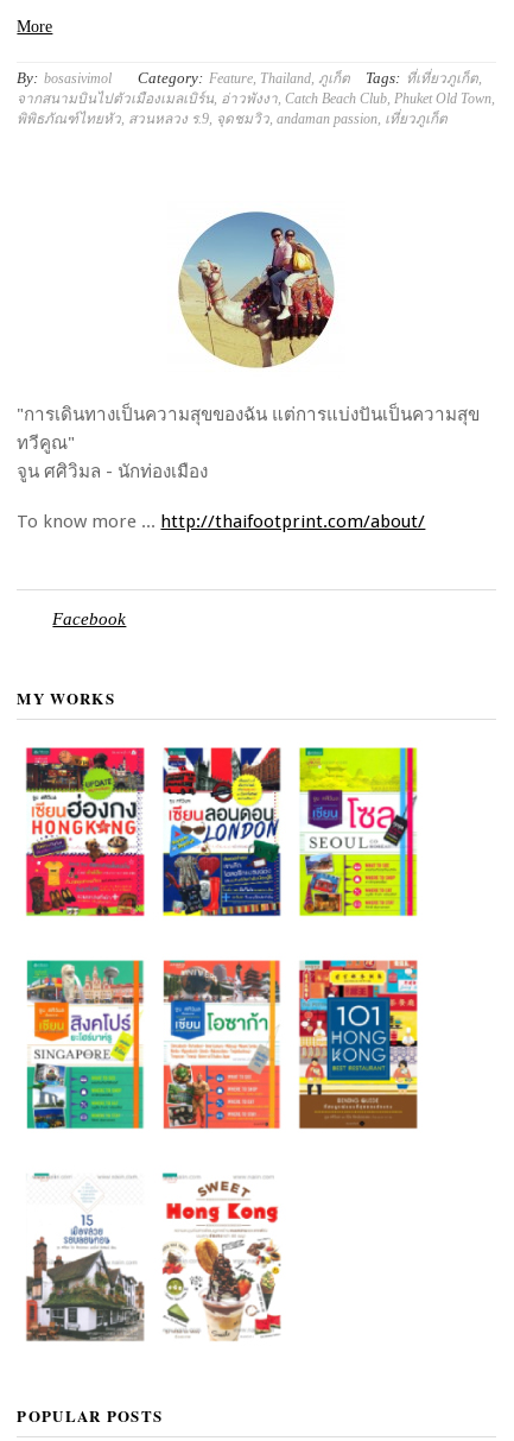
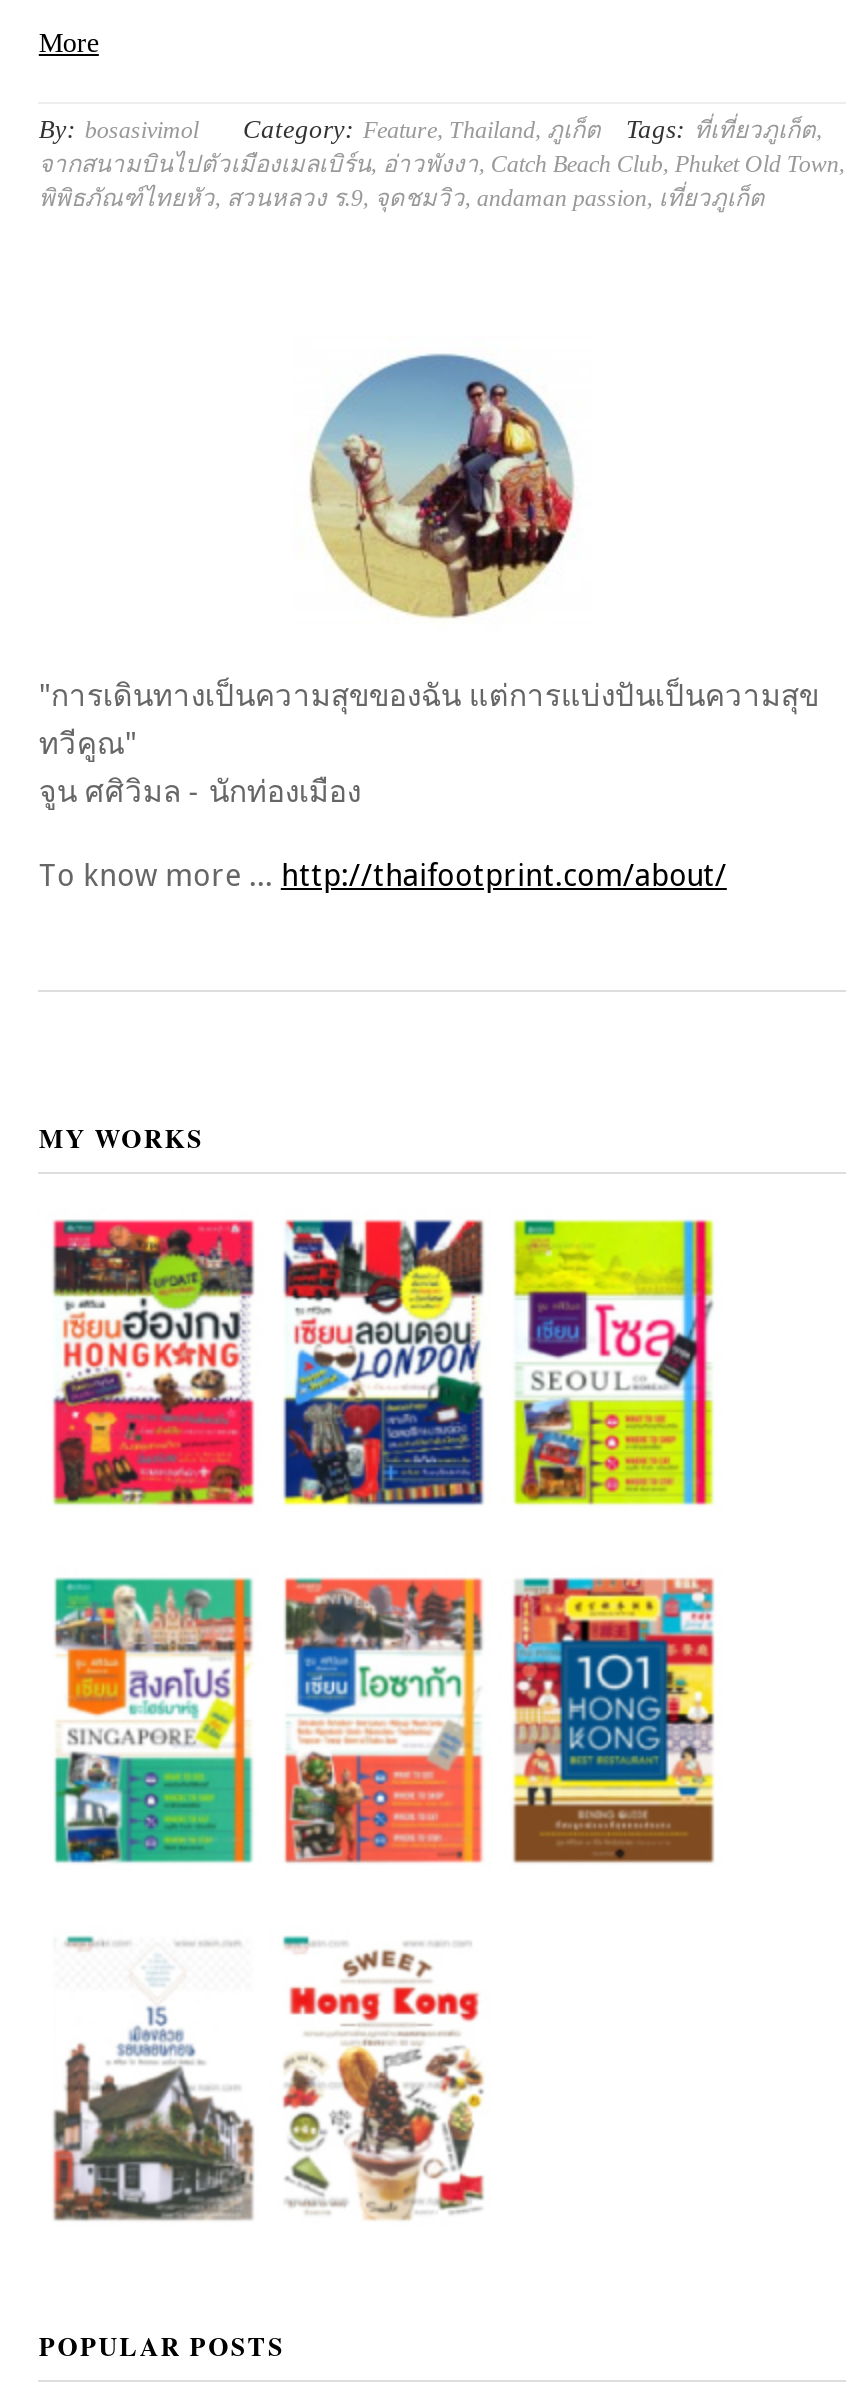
[53,610,126,629] Facebook -> none

